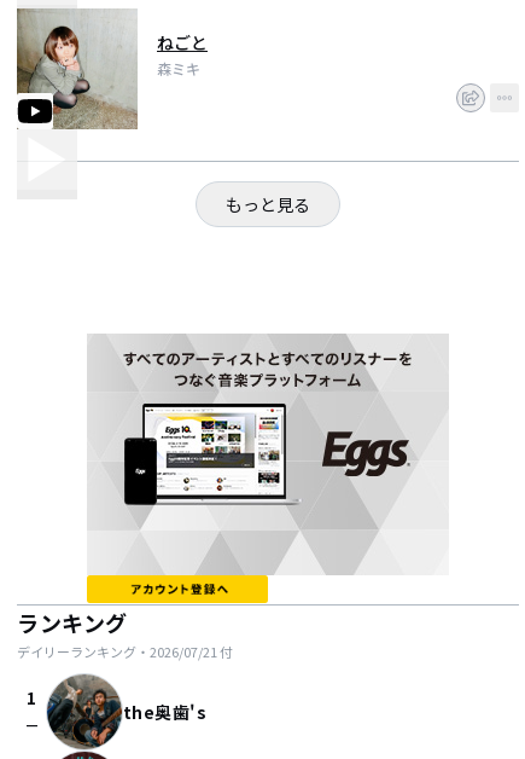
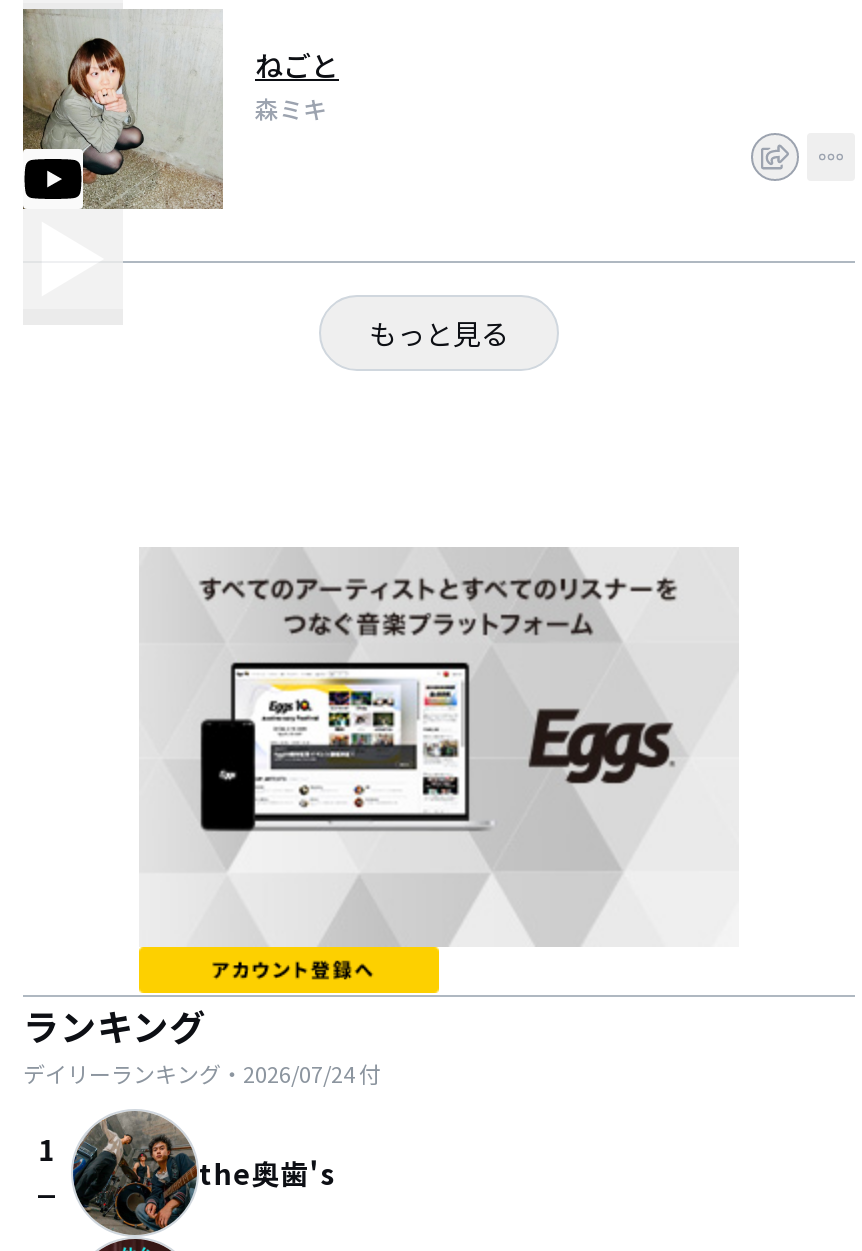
[17,642,233,661] デイリーランキング・2026/07/21付 -> [23,1057,381,1089] デイリーランキング・2026/07/24付

